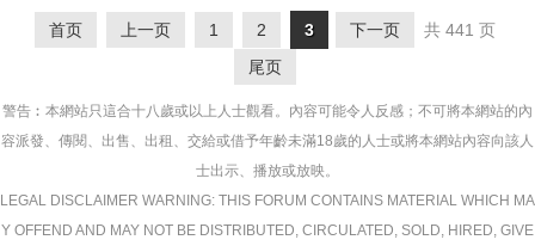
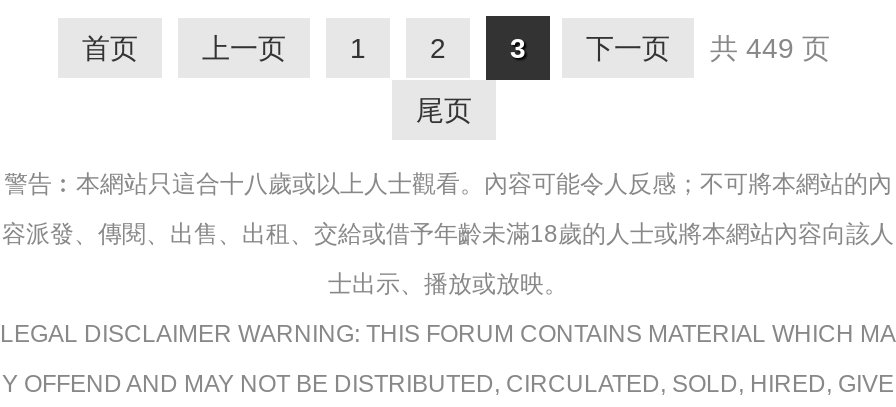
[49,20,500,39] 首页 上一页 1 2 3 下一页 共 441 页 -> [82,32,838,64] 首页 上一页 1 2 3 下一页 共 449 页

